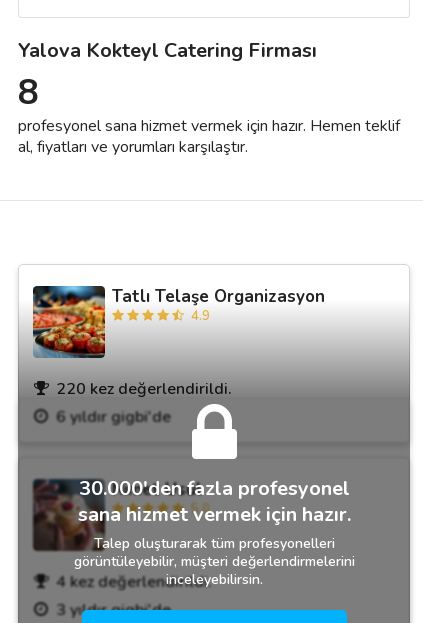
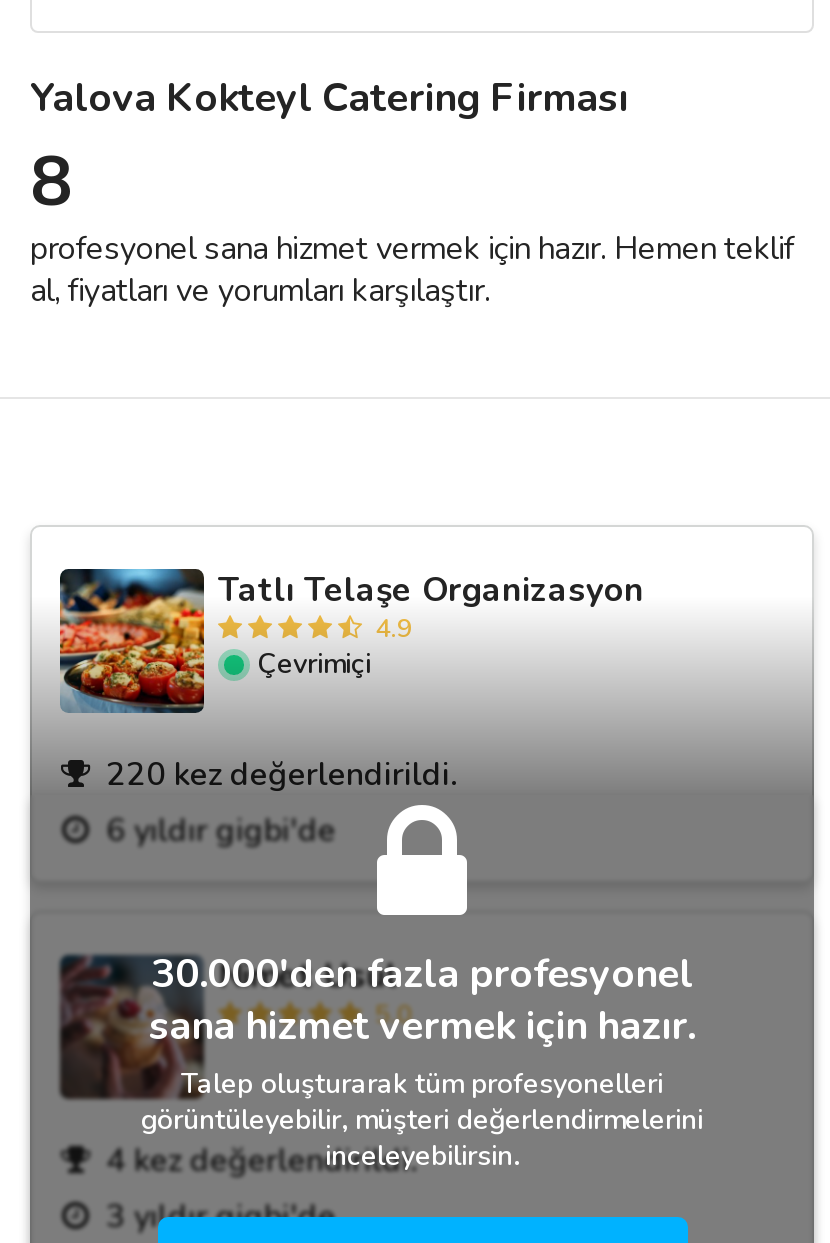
none -> [257,645,371,683] Çevrimiçi

